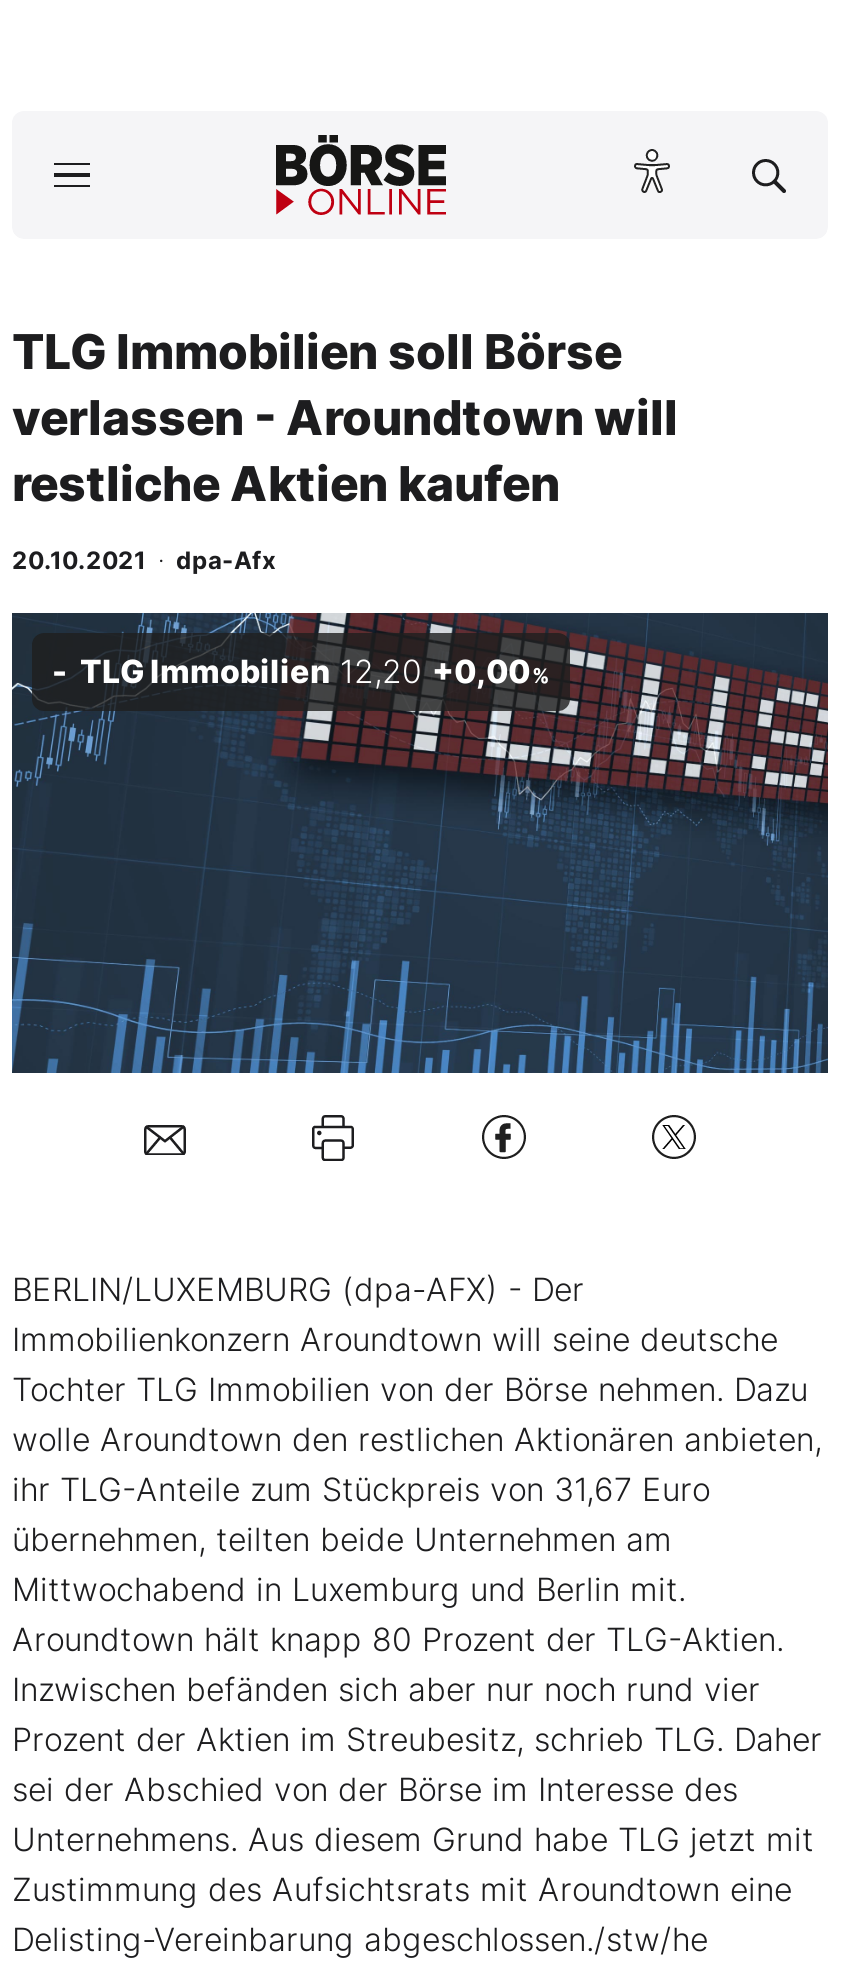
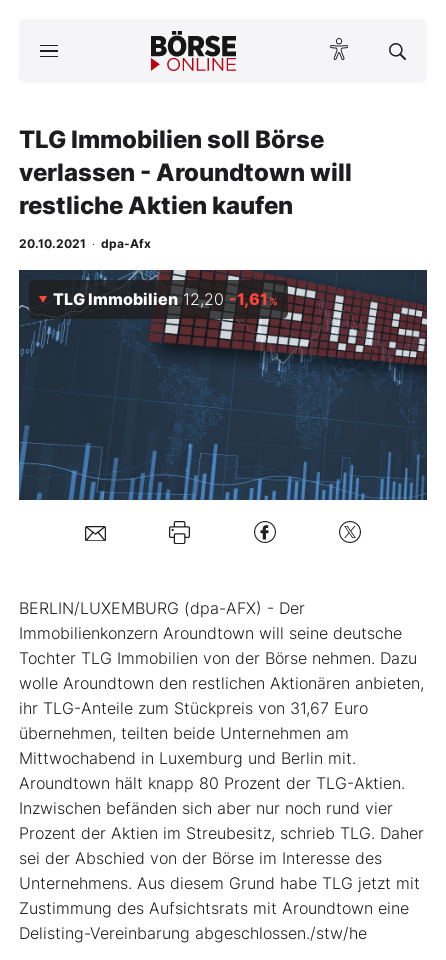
[80,651,550,691] TLG Immobilien 12,20 +0,00% -> [53,289,278,309] TLG Immobilien 12,20 -1,61%

